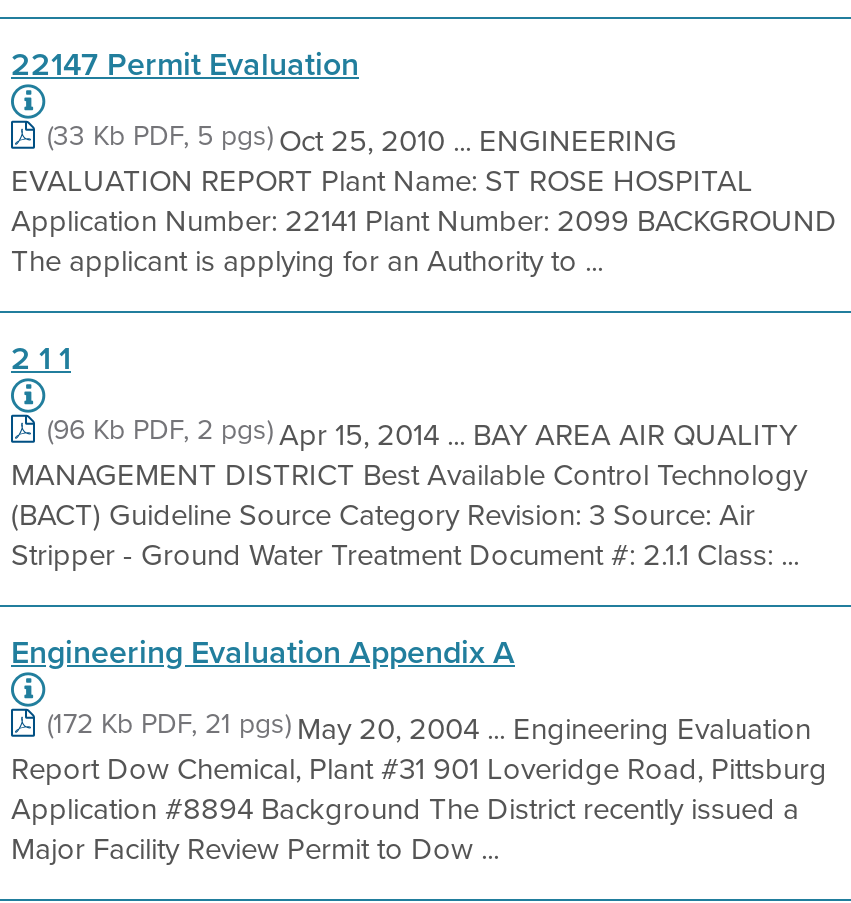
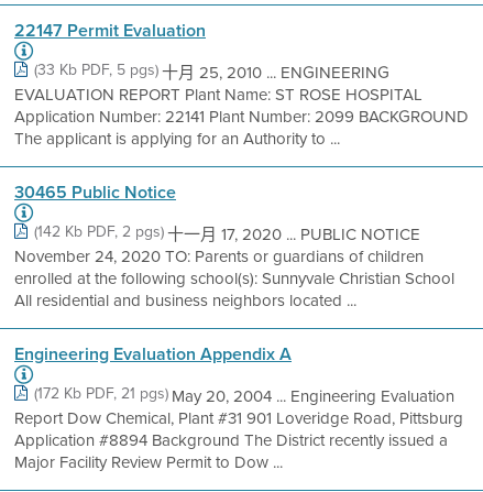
[47,115,677,161] (33 Kb PDF, 5 pgs) Oct 25, 2010 ... ENGINEERING -> [34,58,389,84] (33 Kb PDF, 5 pgs) 十月 25, 2010 ... ENGINEERING
[11,335,71,381] 2 1 1 -> [14,179,176,205] 30465 Public Notice
[11,409,807,575] (96 Kb PDF, 2 pgs) Apr 15, 2014 ... BAY AREA AIR QUALITY | MANAGEMENT DISTRICT Best Available Control Technology | (BACT) Guideline Source Category Revision: 3 Source: Air | Stripper - Ground Water Treatment Document #: 2.1.1 Class: ... -> [14,220,454,311] (142 Kb PDF, 2 pgs) 十一月 17, 2020 ... PUBLIC NOTICE | November 24, 2020 TO: Parents or guardians of children | enrolled at the following school(s): Sunnyvale Christian School | All residential and business neighbors located ...

